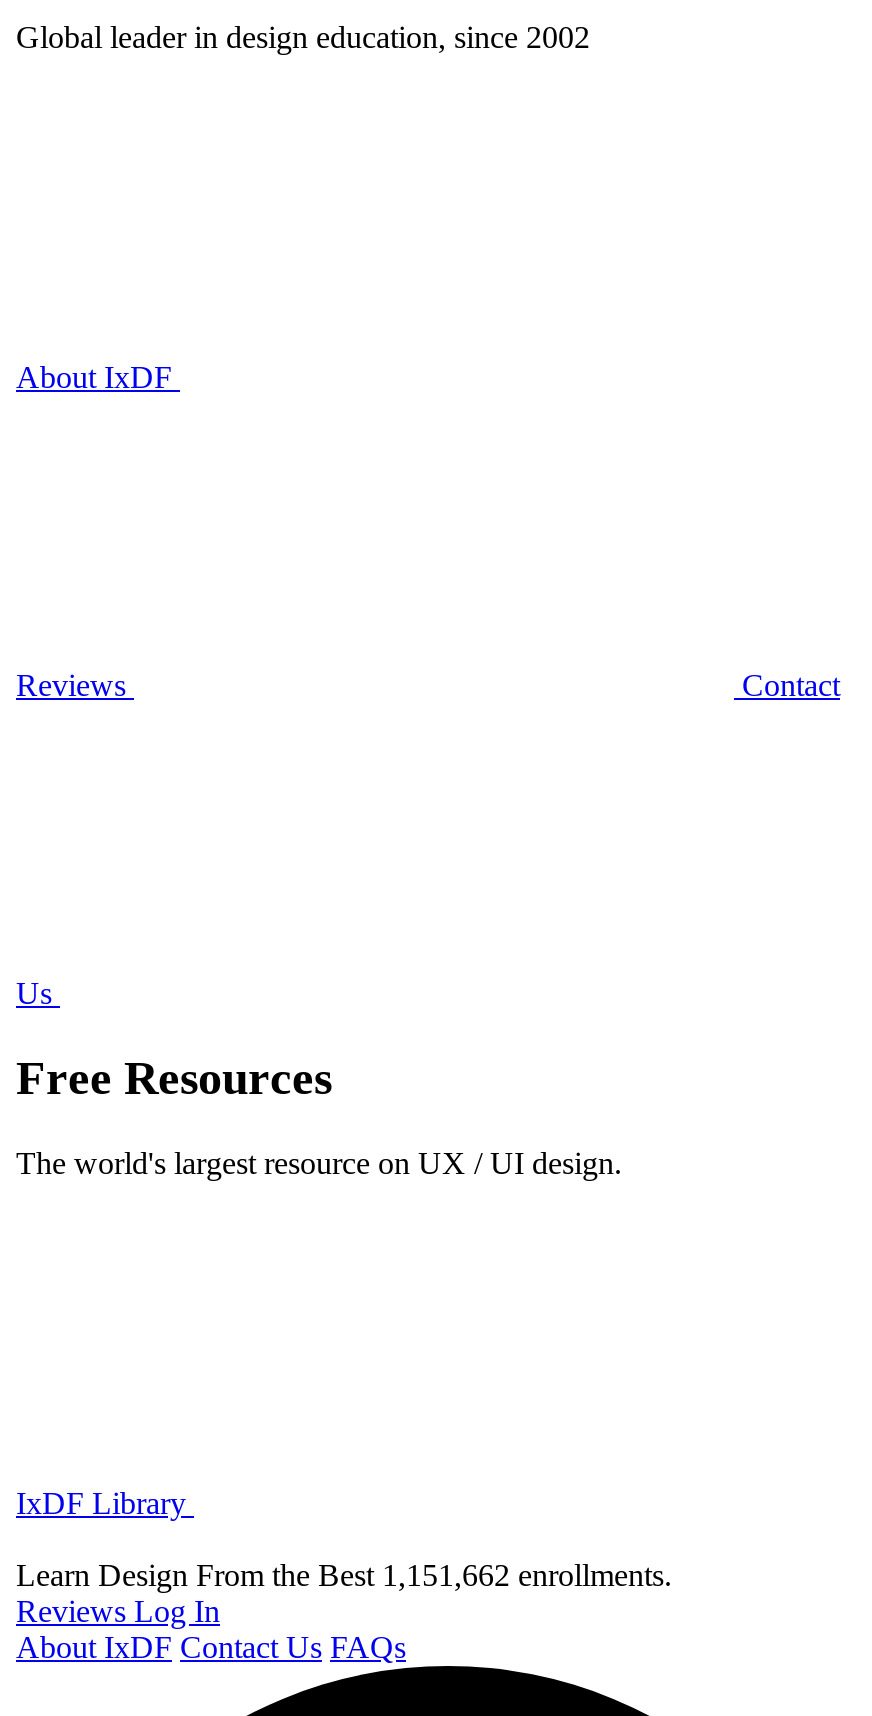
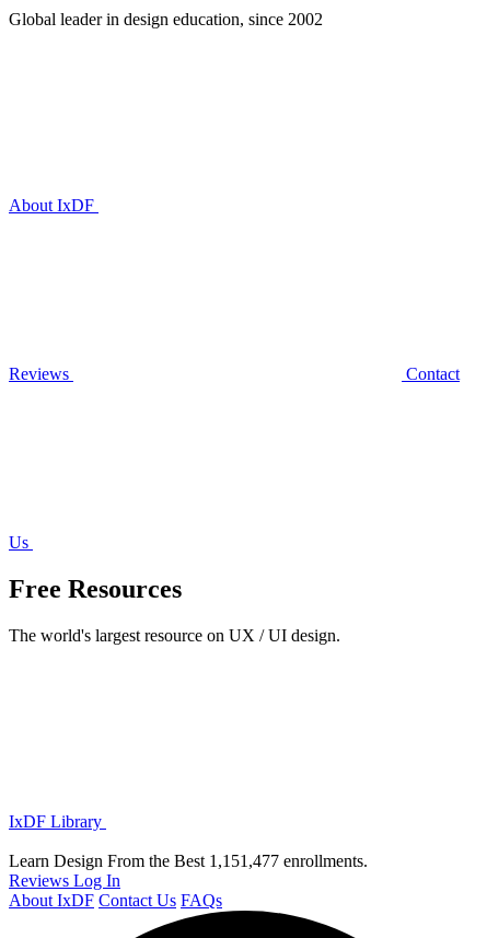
[16,1557,672,1591] Learn Design From the Best 1,151,662 enrollments. -> [9,851,368,870] Learn Design From the Best 1,151,477 enrollments.

